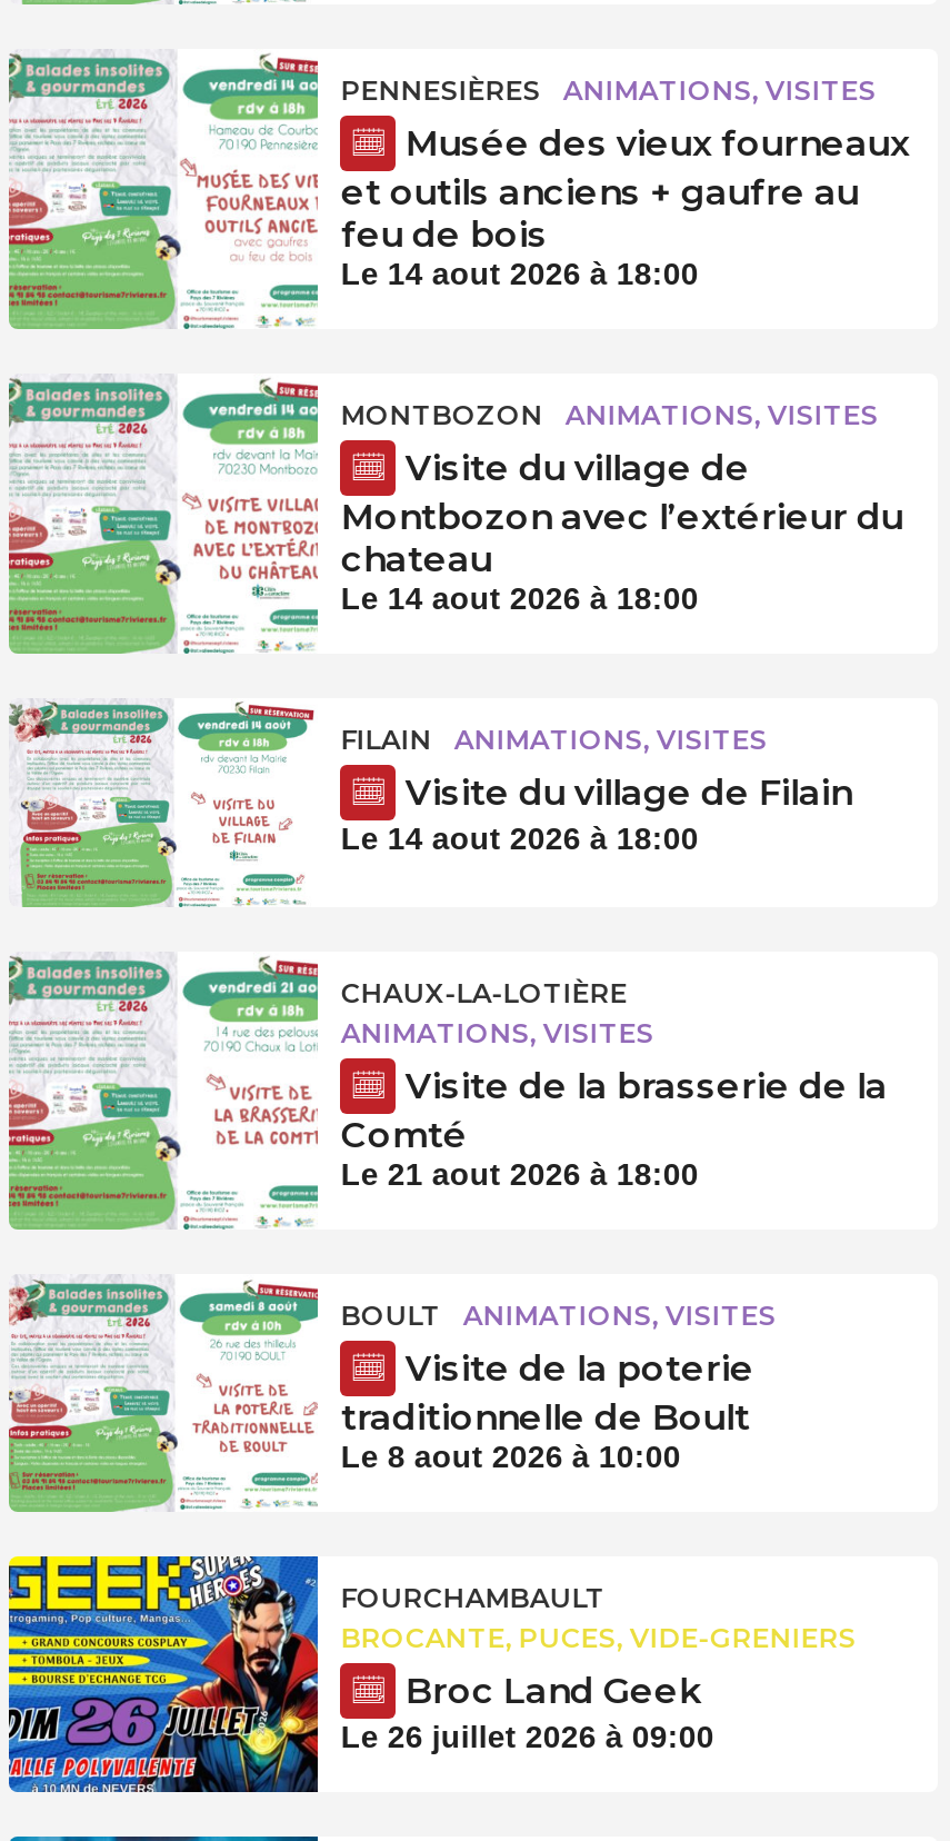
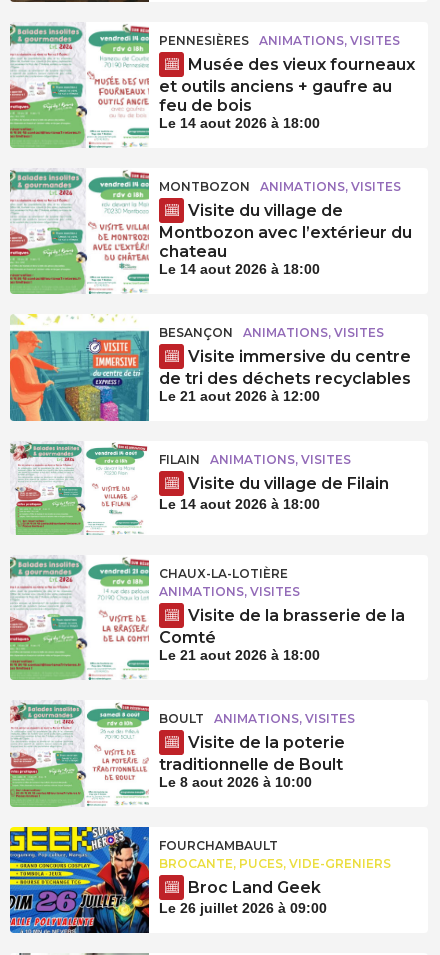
none -> [9,313,411,422] [image] | BESANÇON | ANIMATIONS, VISITES | Visite immersive du centre | de tri des déchets recyclables | Le 21 aout 2026 à 12:00

